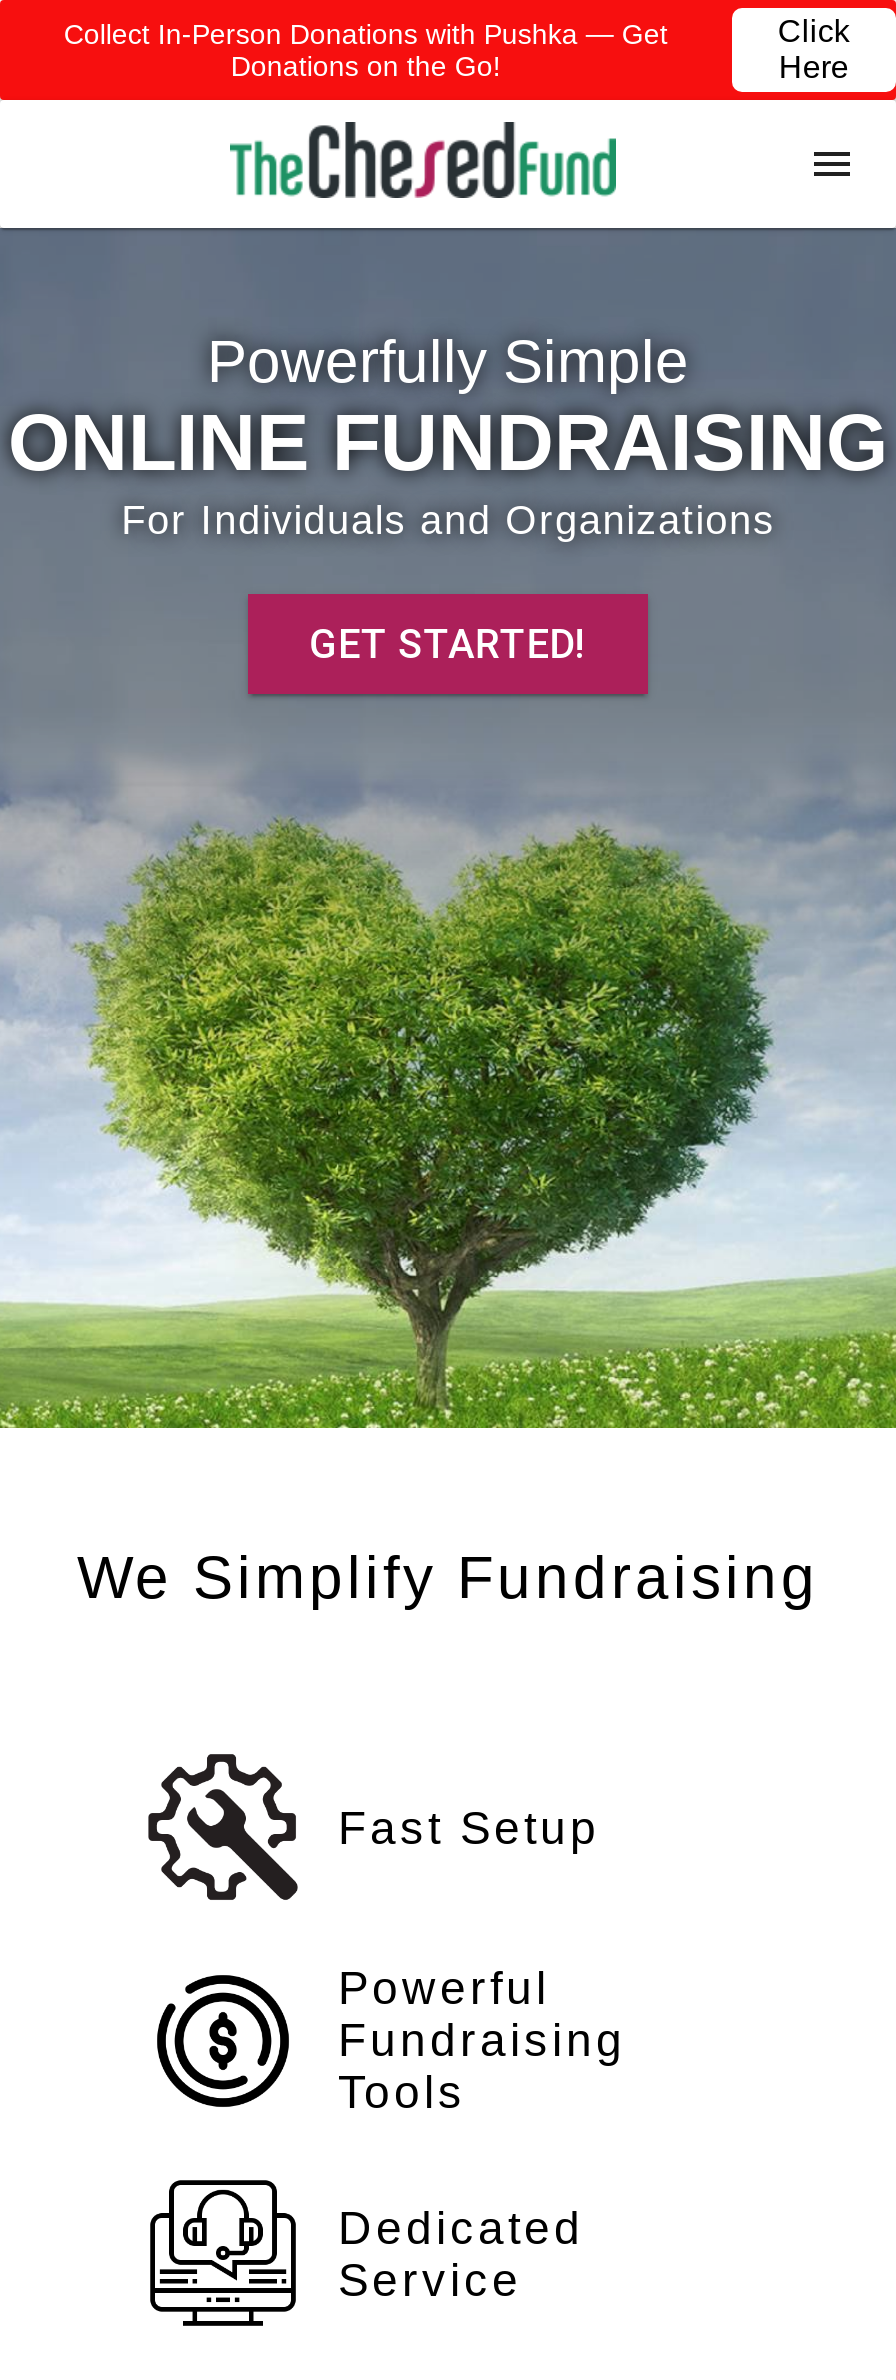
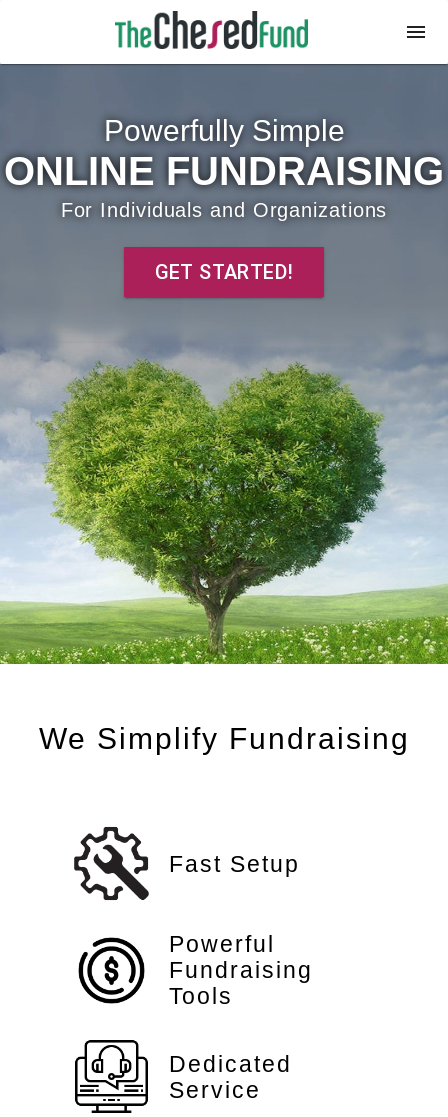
[64,18,668,82] Collect In-Person Donations with Pushka — Get | Donations on the Go! -> none
[778,14,850,84] Click | Here -> none

